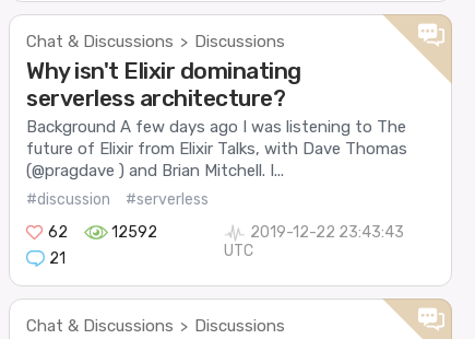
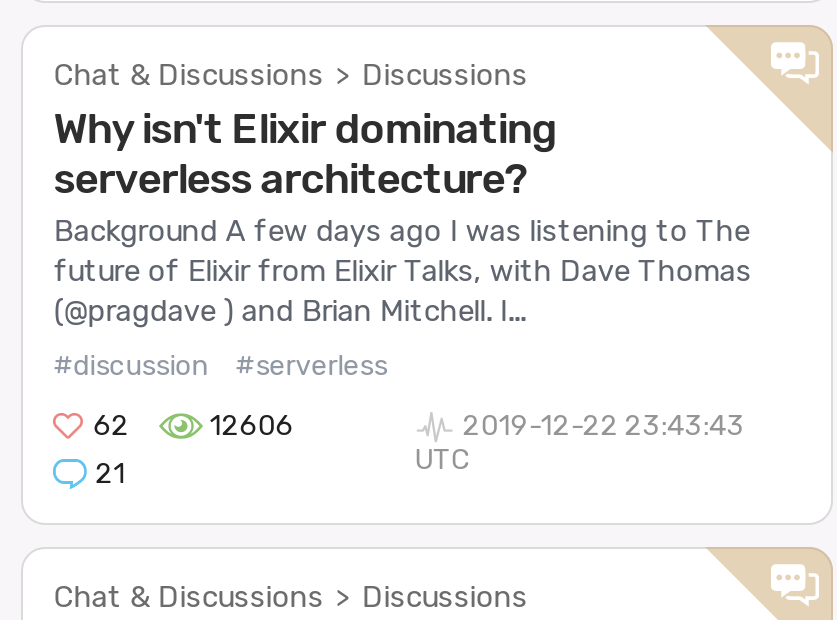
[112,223,158,242] 12592 -> [210,409,294,443] 12606

